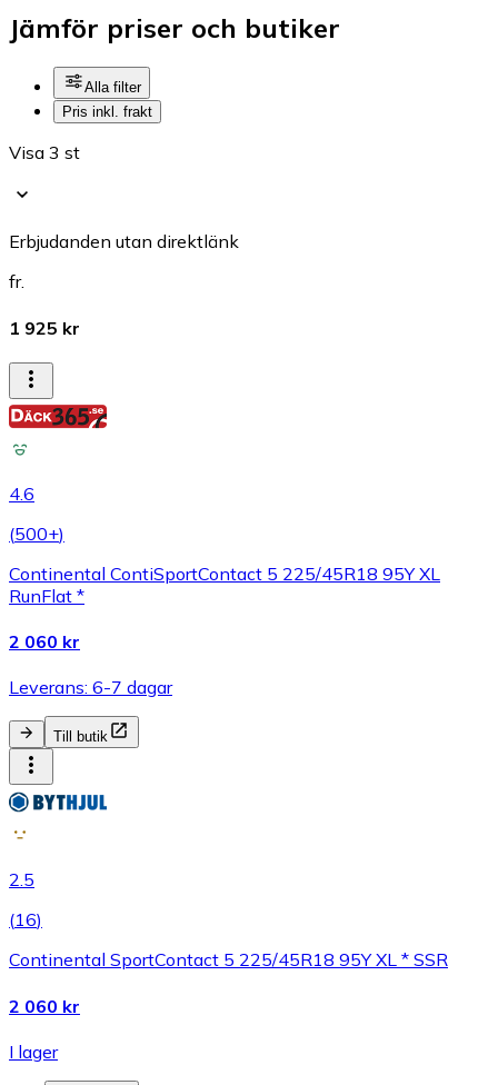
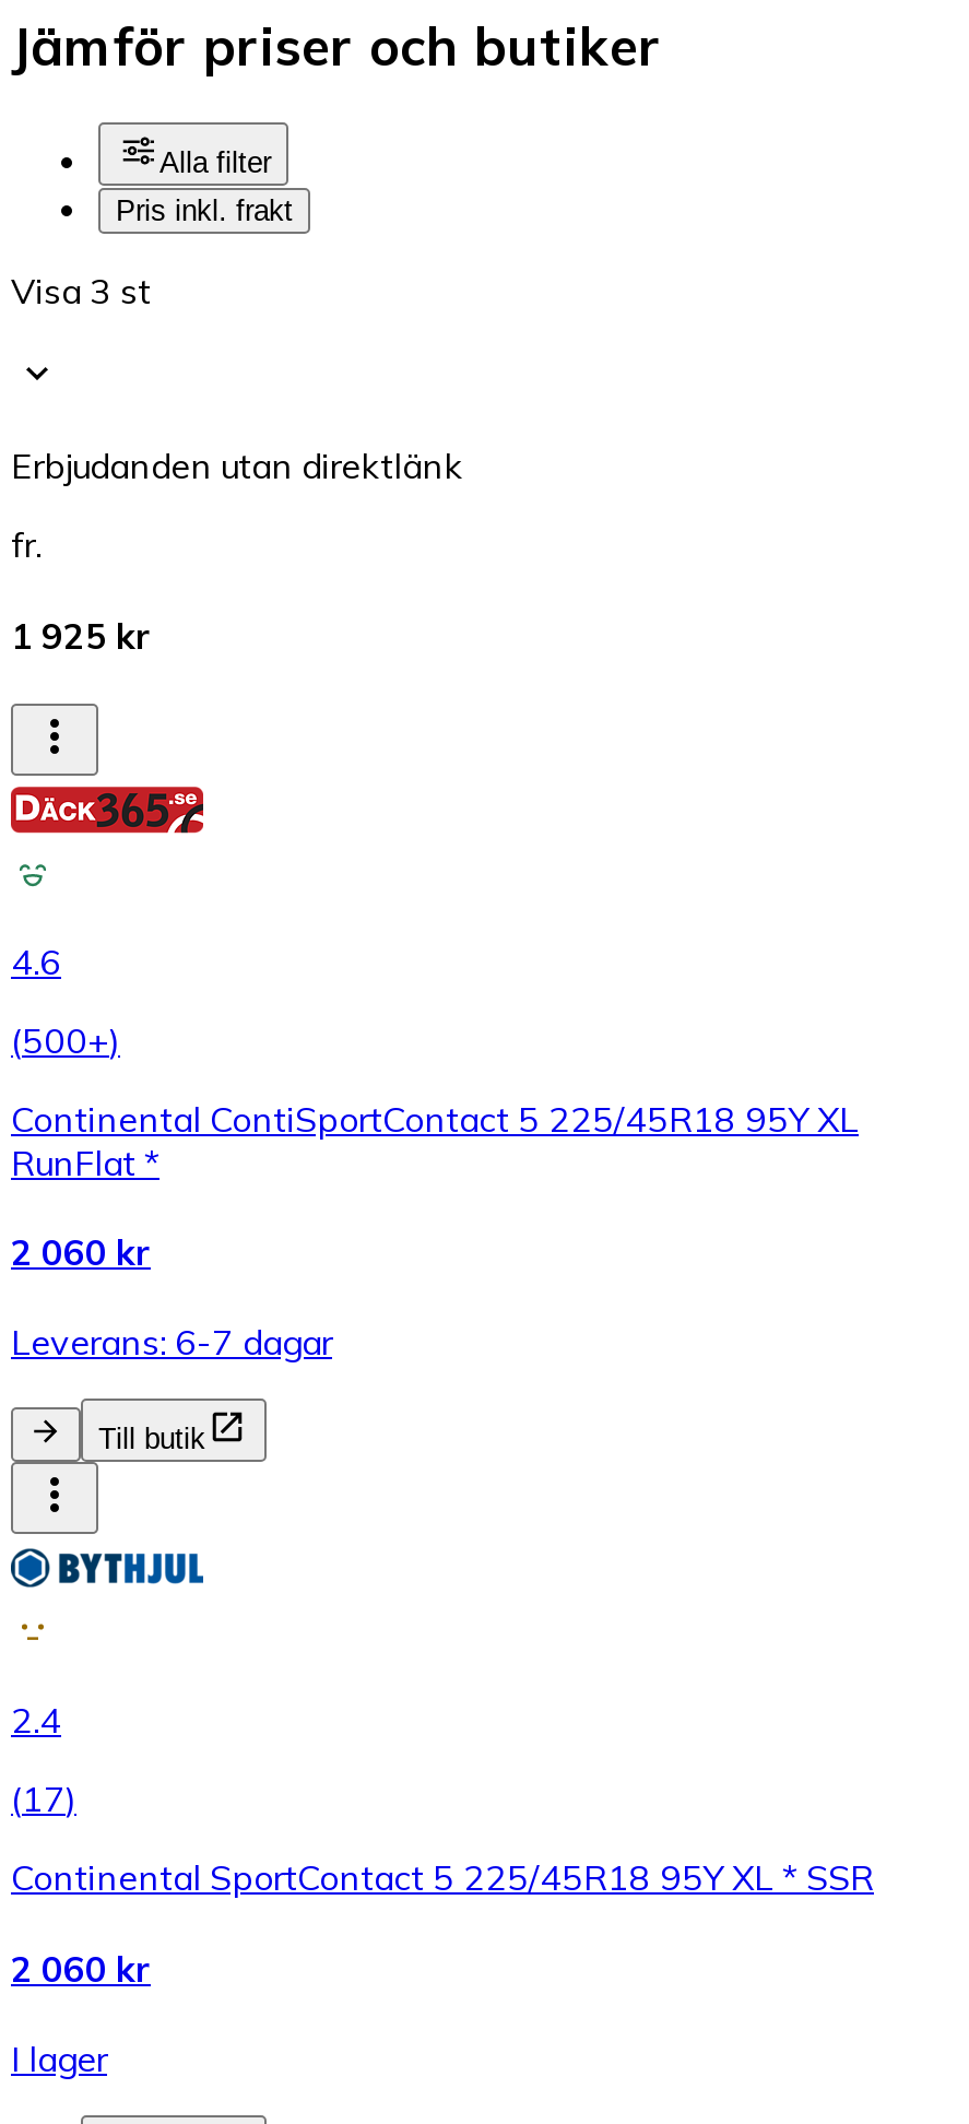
[9,869,34,891] 2.5 -> [11,1699,61,1742] 2.4
[9,909,42,931] (16) -> [11,1777,76,1821] (17)

